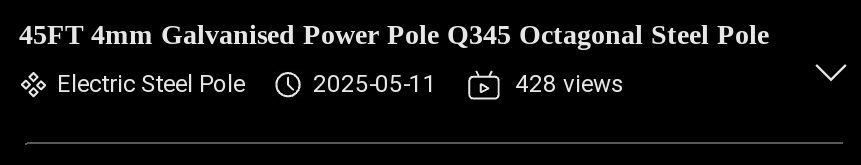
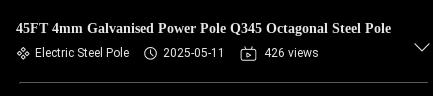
[515,70,625,98] 428 views -> [264,46,319,60] 426 views

